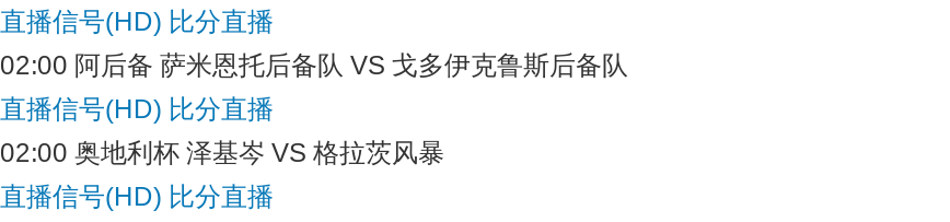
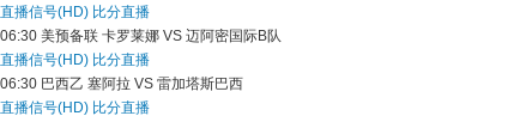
[0,50,628,81] 02:00 阿后备萨米恩托后备队 VS 戈多伊克鲁斯后备队 -> [0,28,282,44] 06:30 美预备联卡罗莱娜 VS 迈阿密国际B队
[0,138,444,168] 02:00 奥地利杯泽基岑 VS 格拉茨风暴 -> [0,75,243,92] 06:30 巴西乙塞阿拉 VS 雷加塔斯巴西

